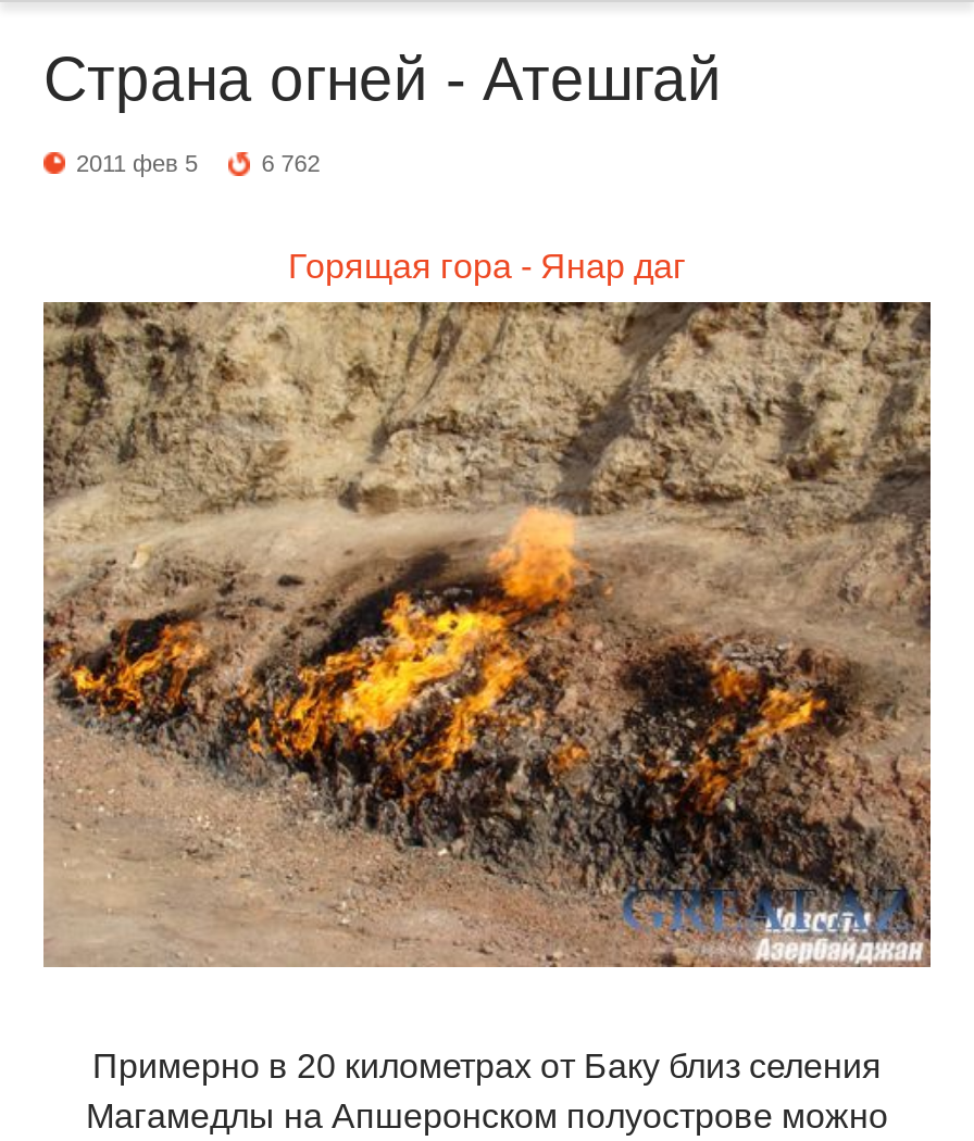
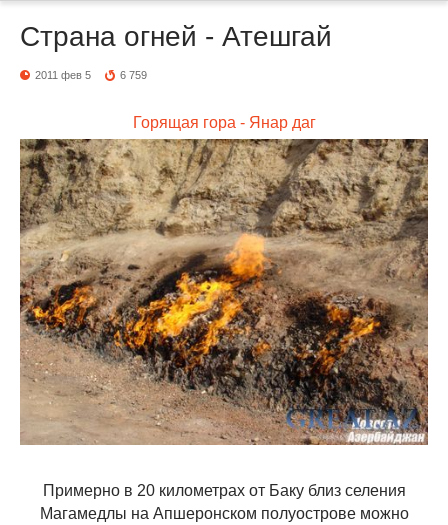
[261,150,320,176] 6 762 -> [120,69,147,81] 6 759

